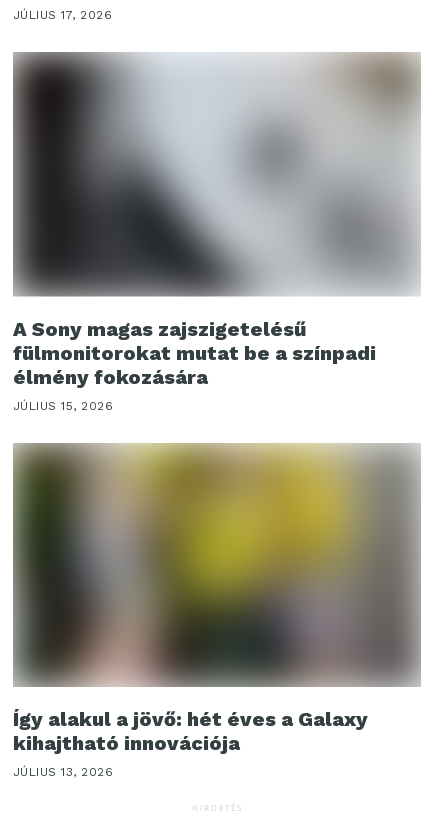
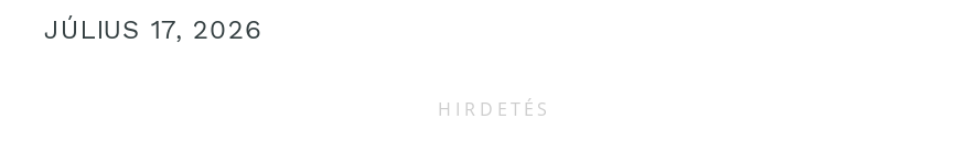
[12,51,421,413] [image] | A Sony magas zajszigetelésű | fülmonitorokat mutat be a színpadi | élmény fokozására | JÚLIUS 15, 2026 -> none
[12,442,422,779] [image] | Így alakul a jövő: hét éves a Galaxy | kihajtható innovációja | JÚLIUS 13, 2026 -> none

